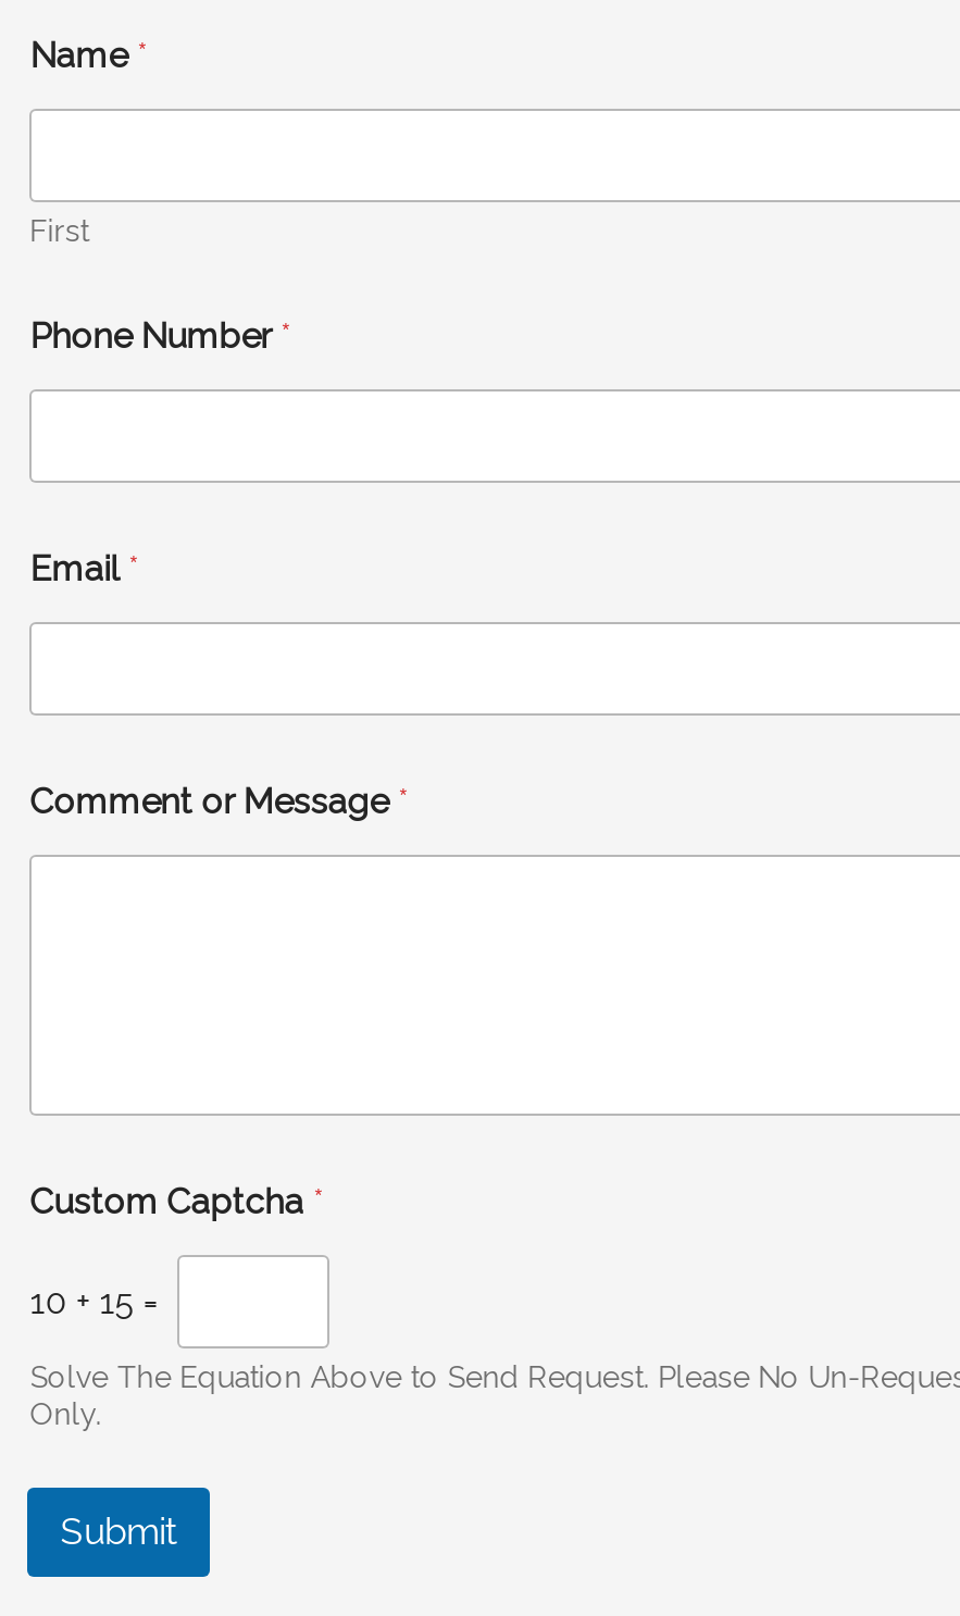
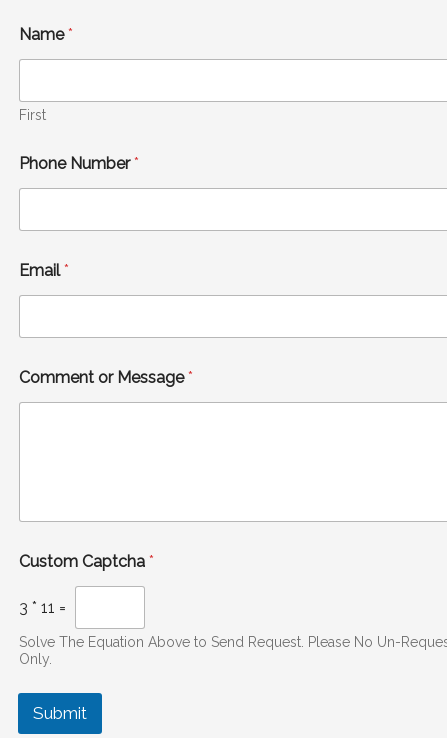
[30,1281,158,1323] 10 + 15 = -> [19,598,66,617] 3 * 11 =

